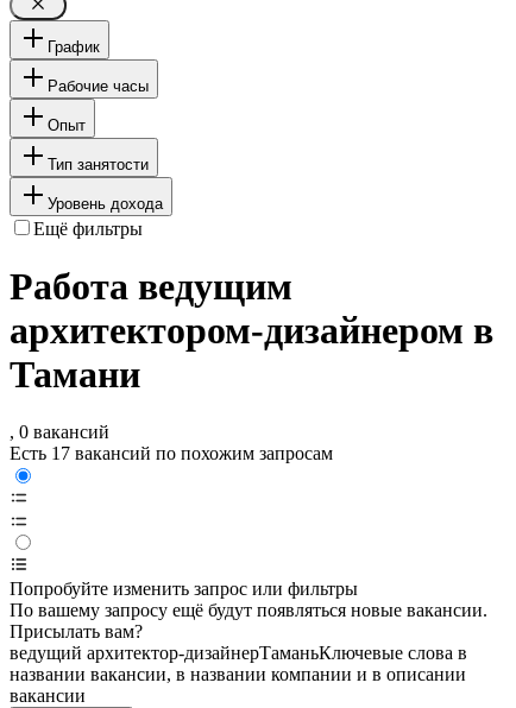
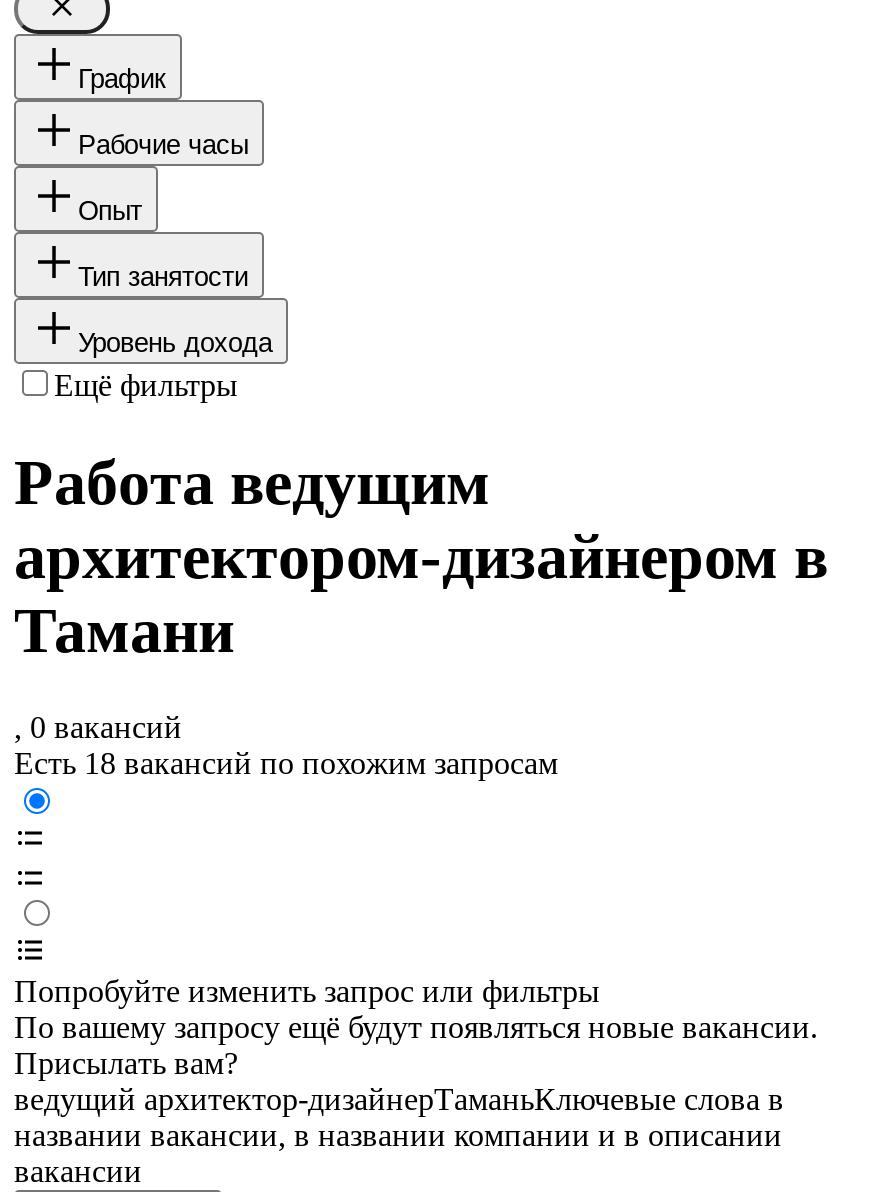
[10,444,333,464] Есть 17 вакансий по похожим запросам -> [14,747,558,781] Есть 18 вакансий по похожим запросам

